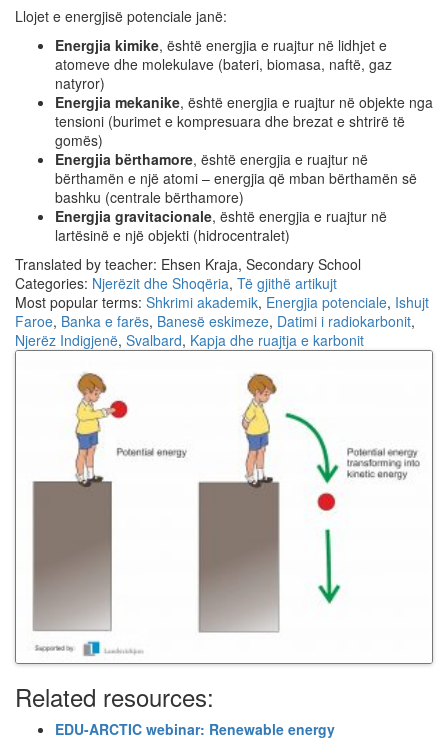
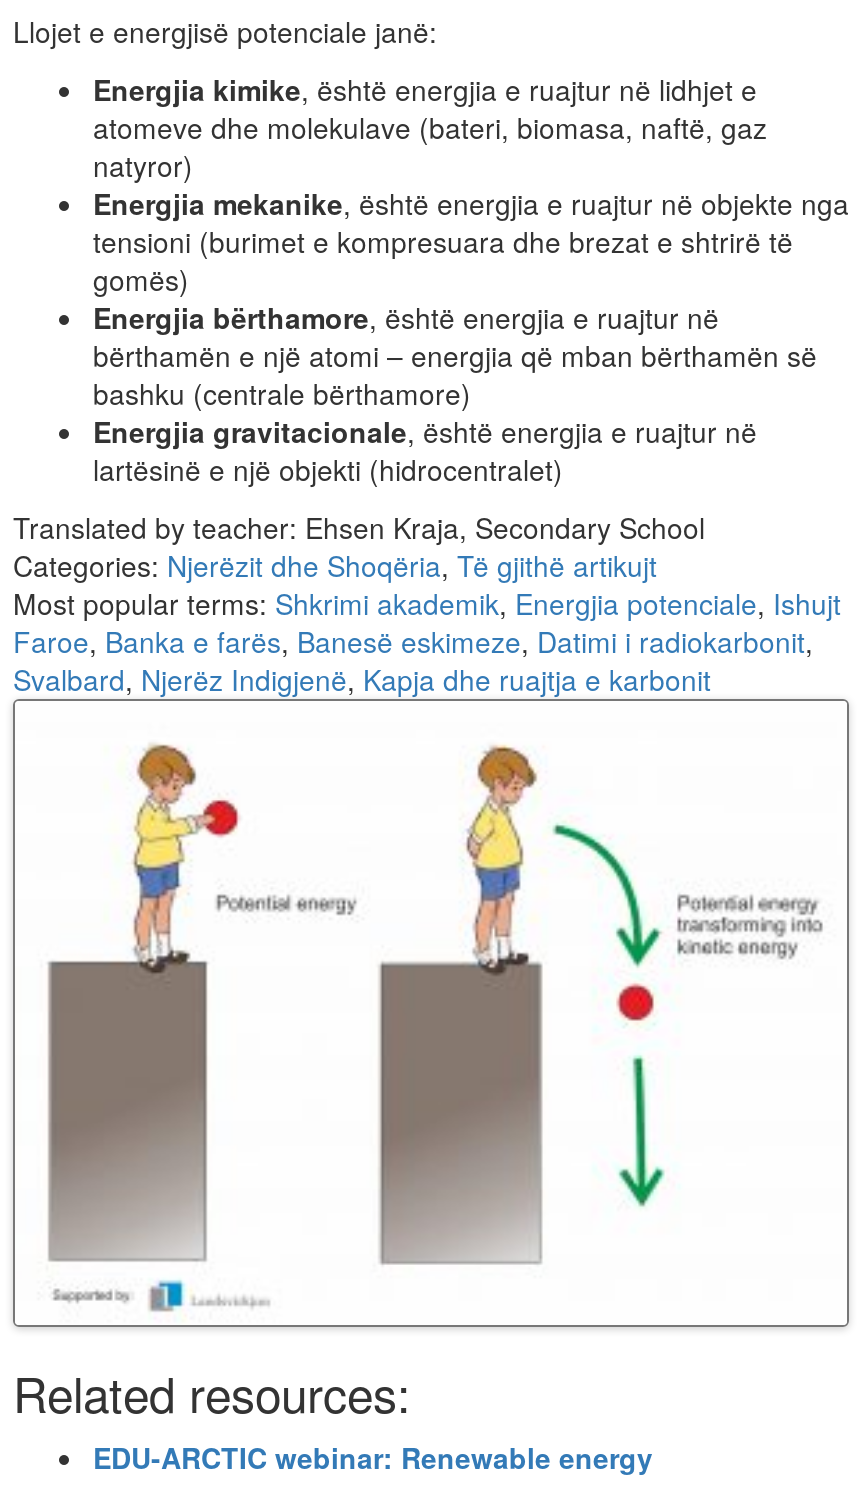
[15,330,364,350] Njerëz Indigjenë, Svalbard, Kapja dhe ruajtja e karbonit -> [13,659,711,699] Svalbard, Njerëz Indigjenë, Kapja dhe ruajtja e karbonit

